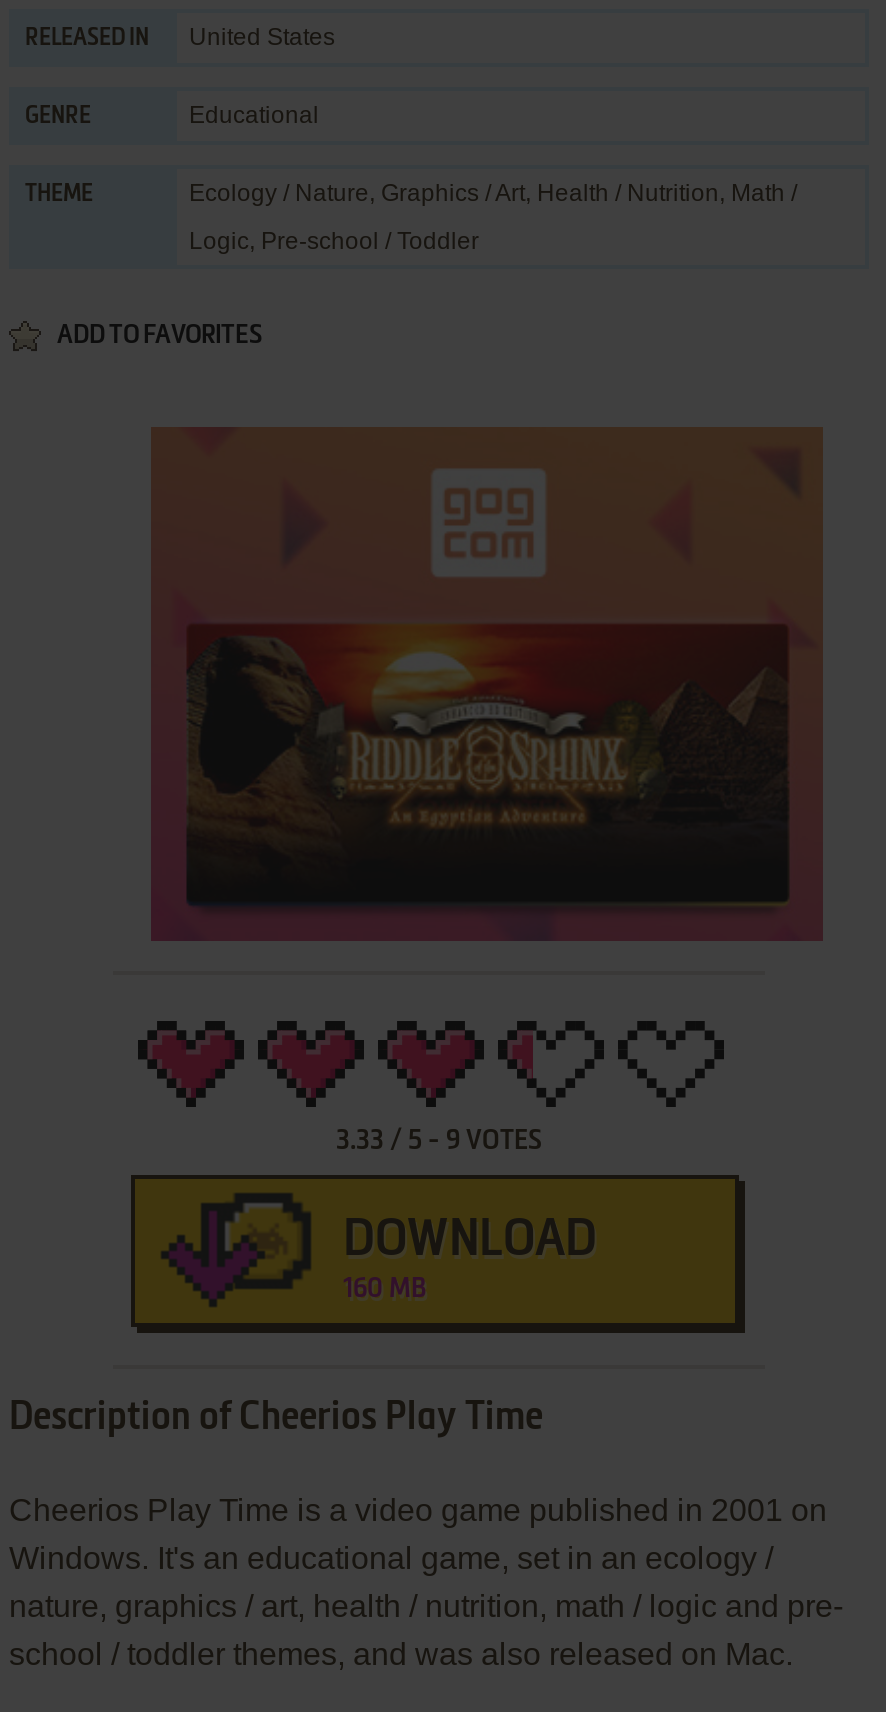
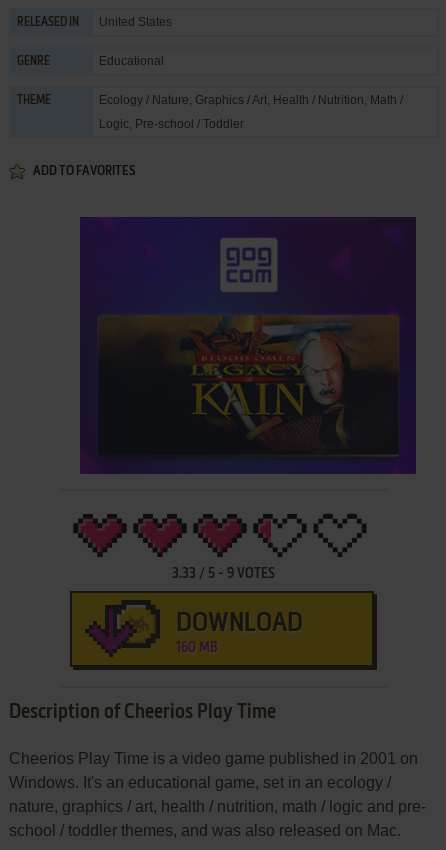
[151,425,823,941] [image] -> [80,216,417,474] [image]

